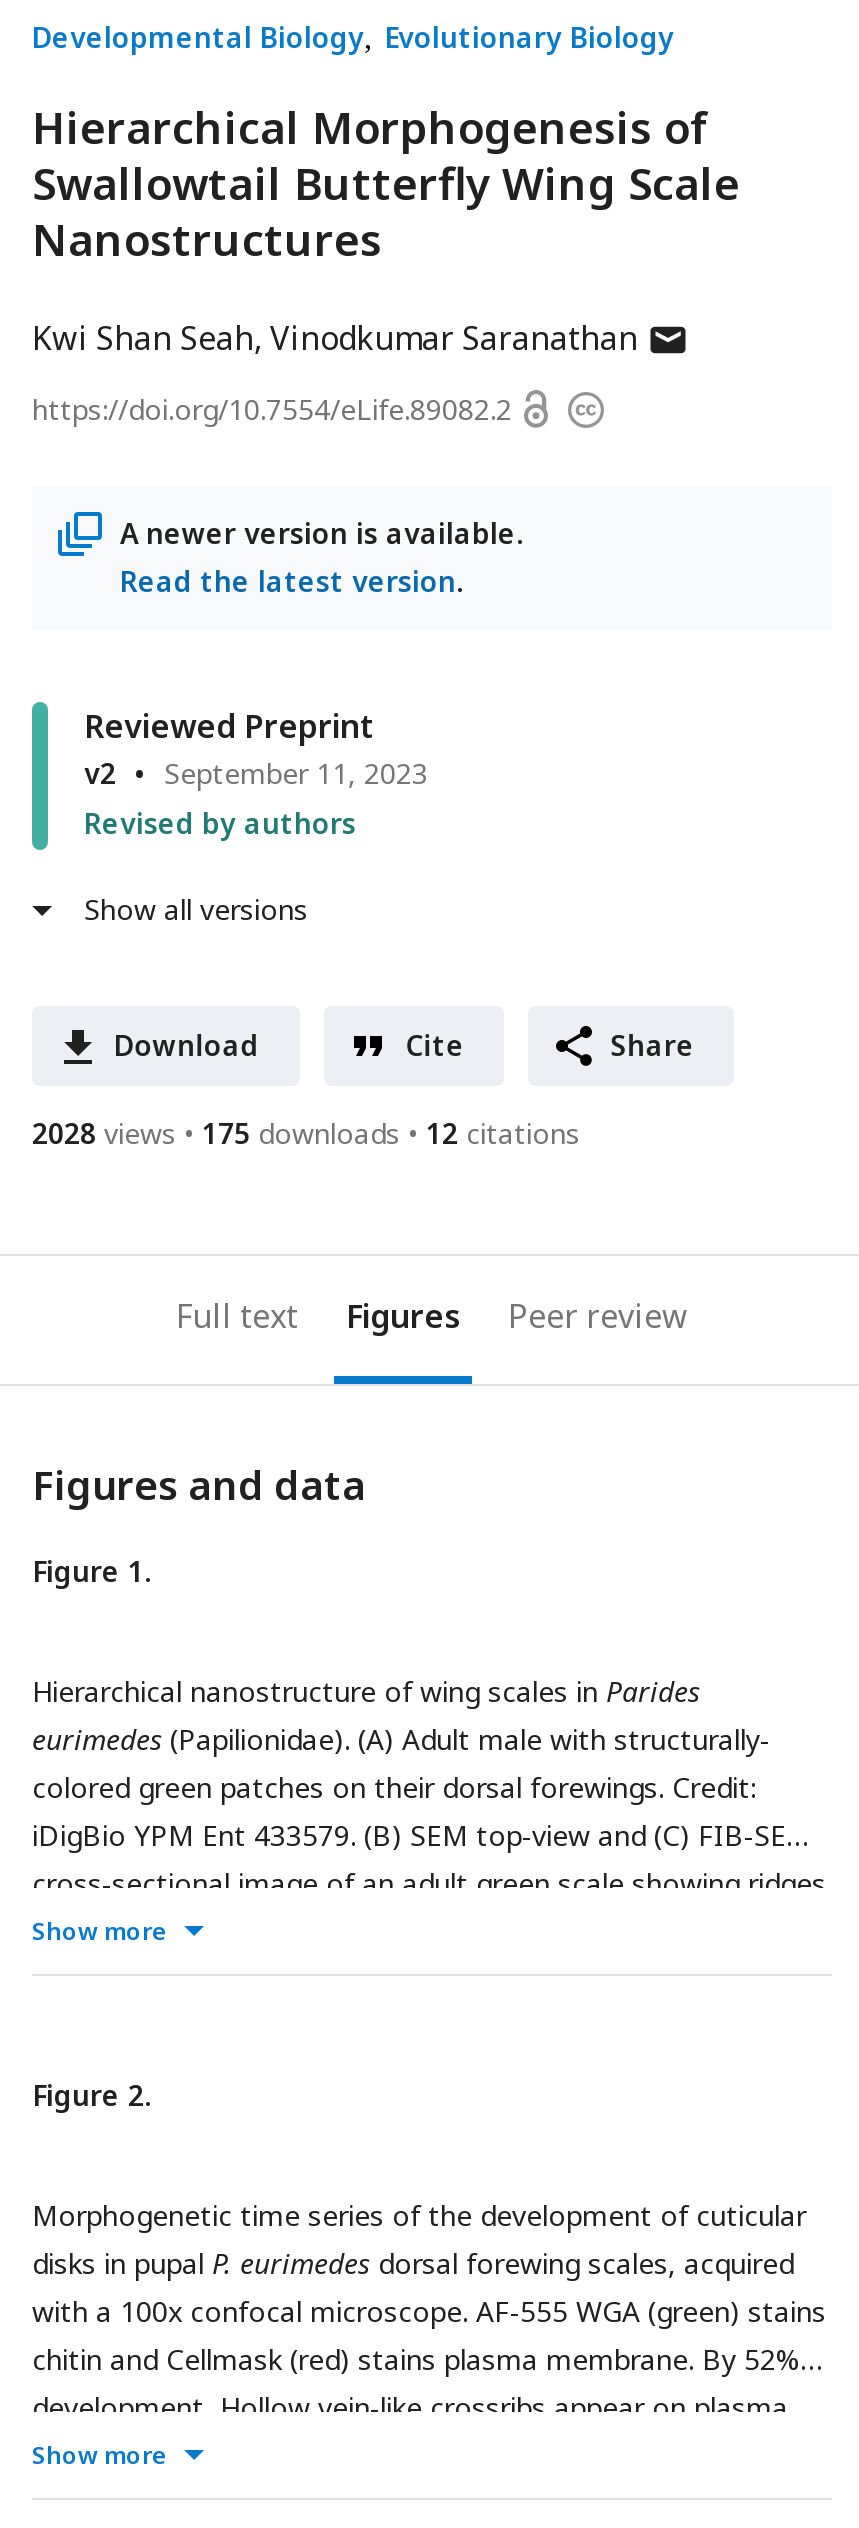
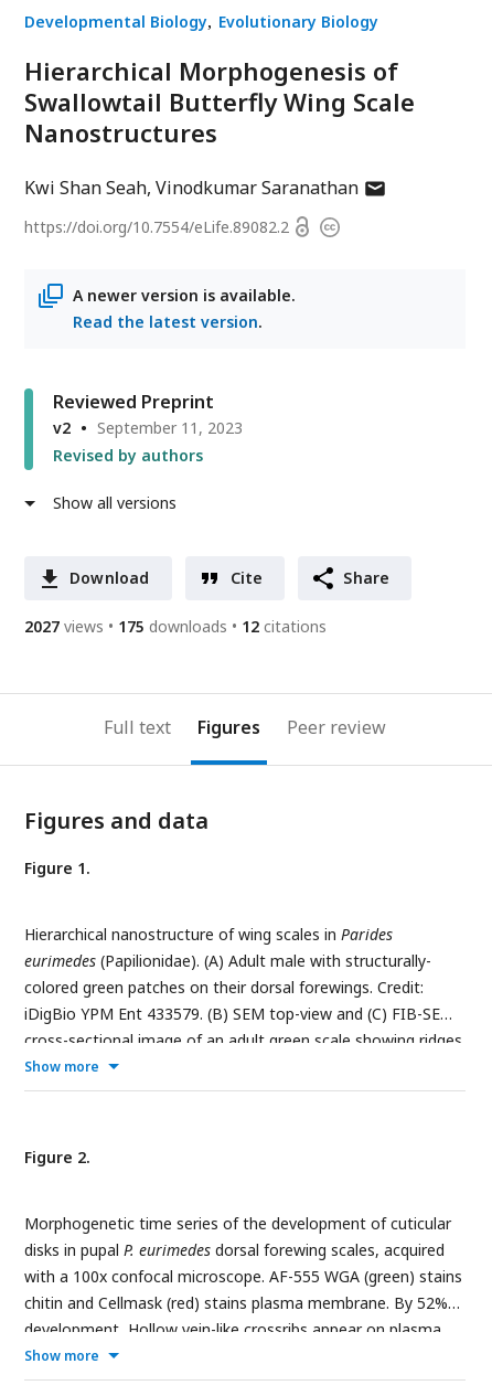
[32,1114,580,1152] 2028 views 175 downloads 12 citations -> [24,616,327,637] 2027 views 175 downloads 12 citations

